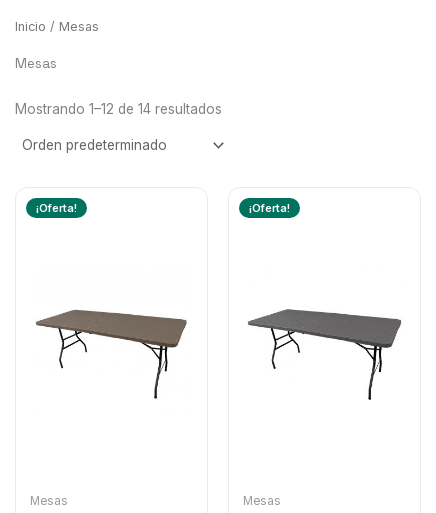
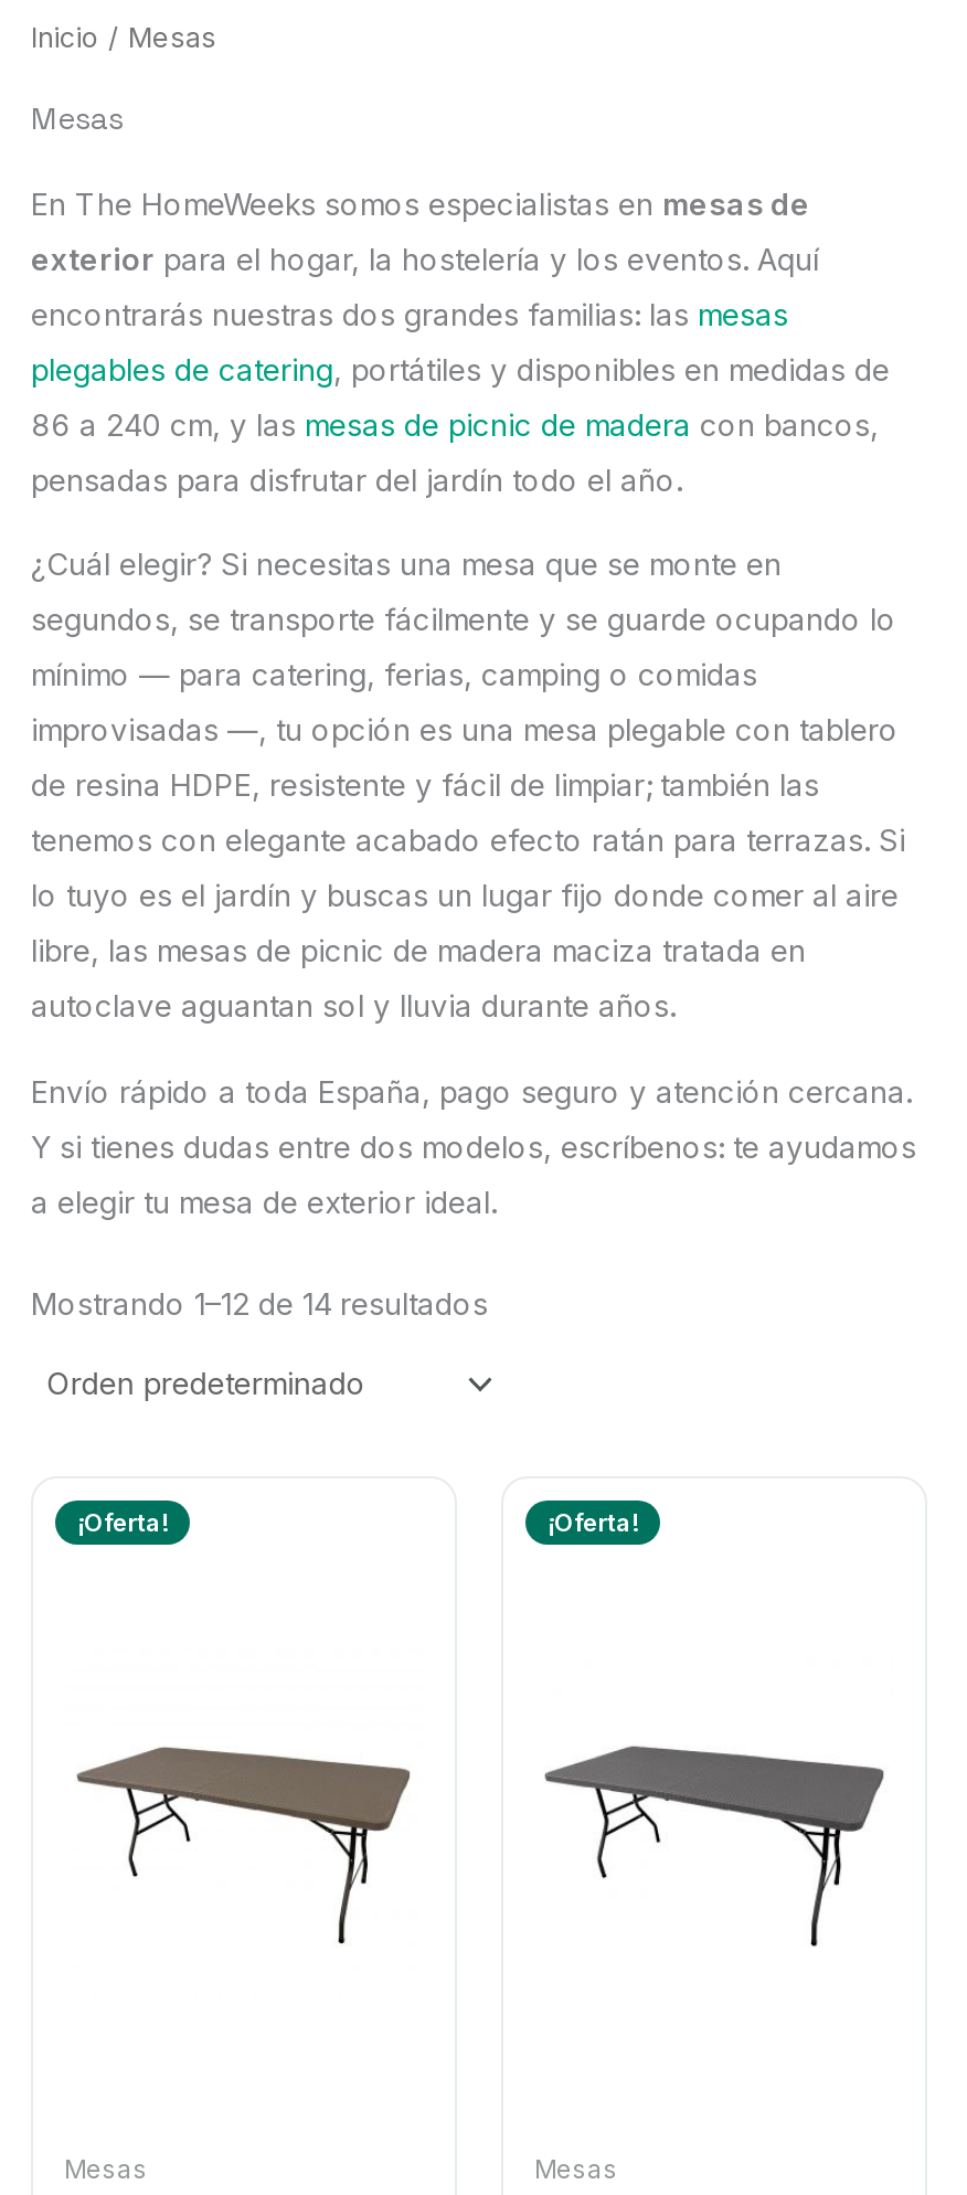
none -> [31,186,916,1220] En The HomeWeeks somos especialistas en mesas de | exterior para el hogar, la hostelería y los eventos. Aquí | encontrarás nuestras dos grandes familias: las mesas | plegables de catering, portátiles y disponibles en medidas de | 86 a 240 cm, y las mesas de picnic de madera con bancos, | pensadas para disfrutar del jardín todo el año. | ¿Cuál elegir? Si necesitas una mesa que se monte en | segundos, se transporte fácilmente y se guarde ocupando lo | mínimo — para catering, ferias, camping o comidas | improvisadas —, tu opción es una mesa plegable con tablero | de resina HDPE, resistente y fácil de limpiar; también las | tenemos con elegante acabado efecto ratán para terrazas. Si | lo tuyo es el jardín y buscas un lugar fijo donde comer al aire | libre, las mesas de picnic de madera maciza tratada en | autoclave aguantan sol y lluvia durante años. | Envío rápido a toda España, pago seguro y atención cercana. | Y si tienes dudas entre dos modelos, escríbenos: te ayudamos | a elegir tu mesa de exterior ideal.

